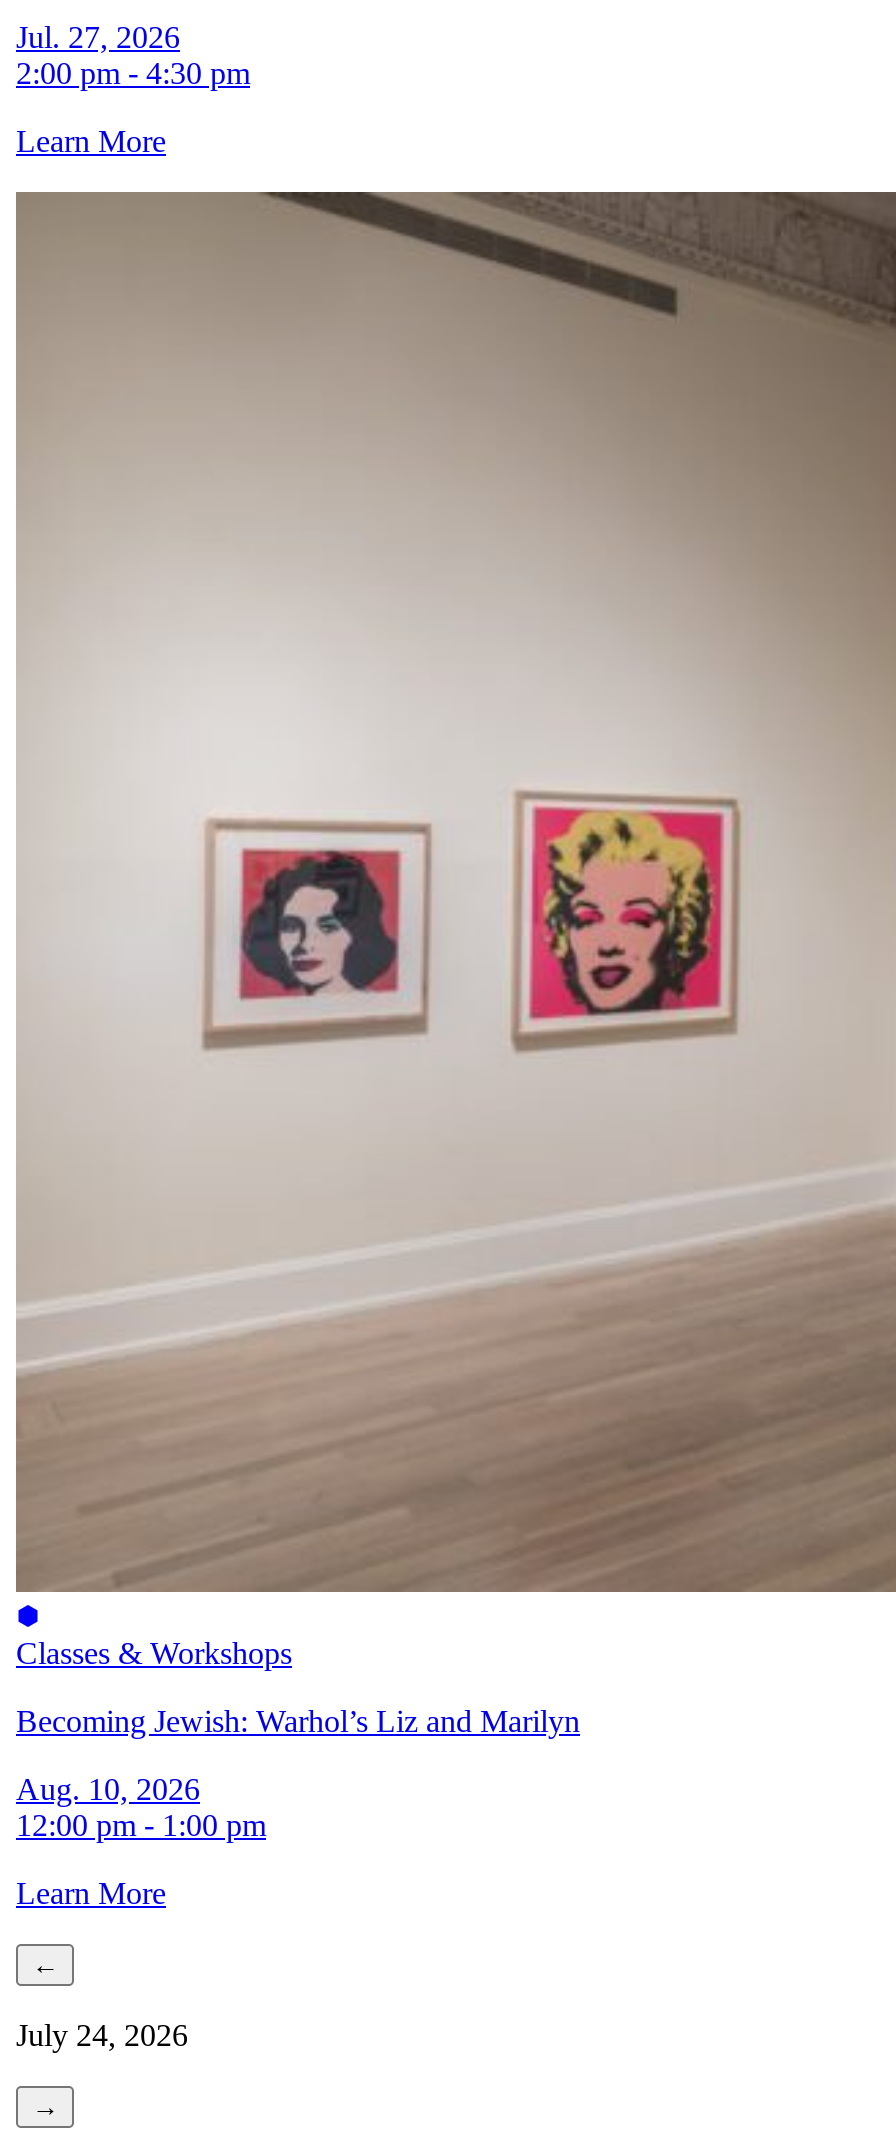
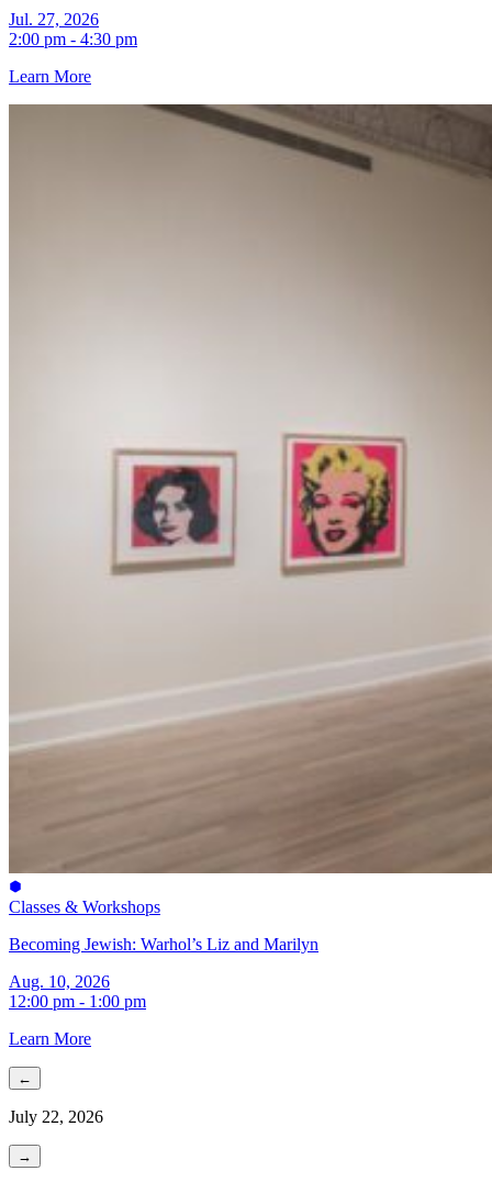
[16,2018,188,2052] July 24, 2026 -> [9,1107,103,1126] July 22, 2026

